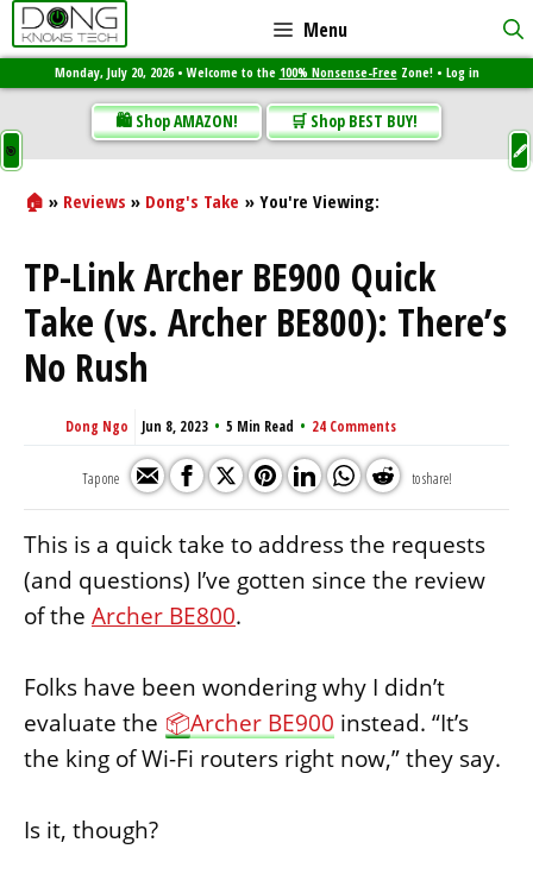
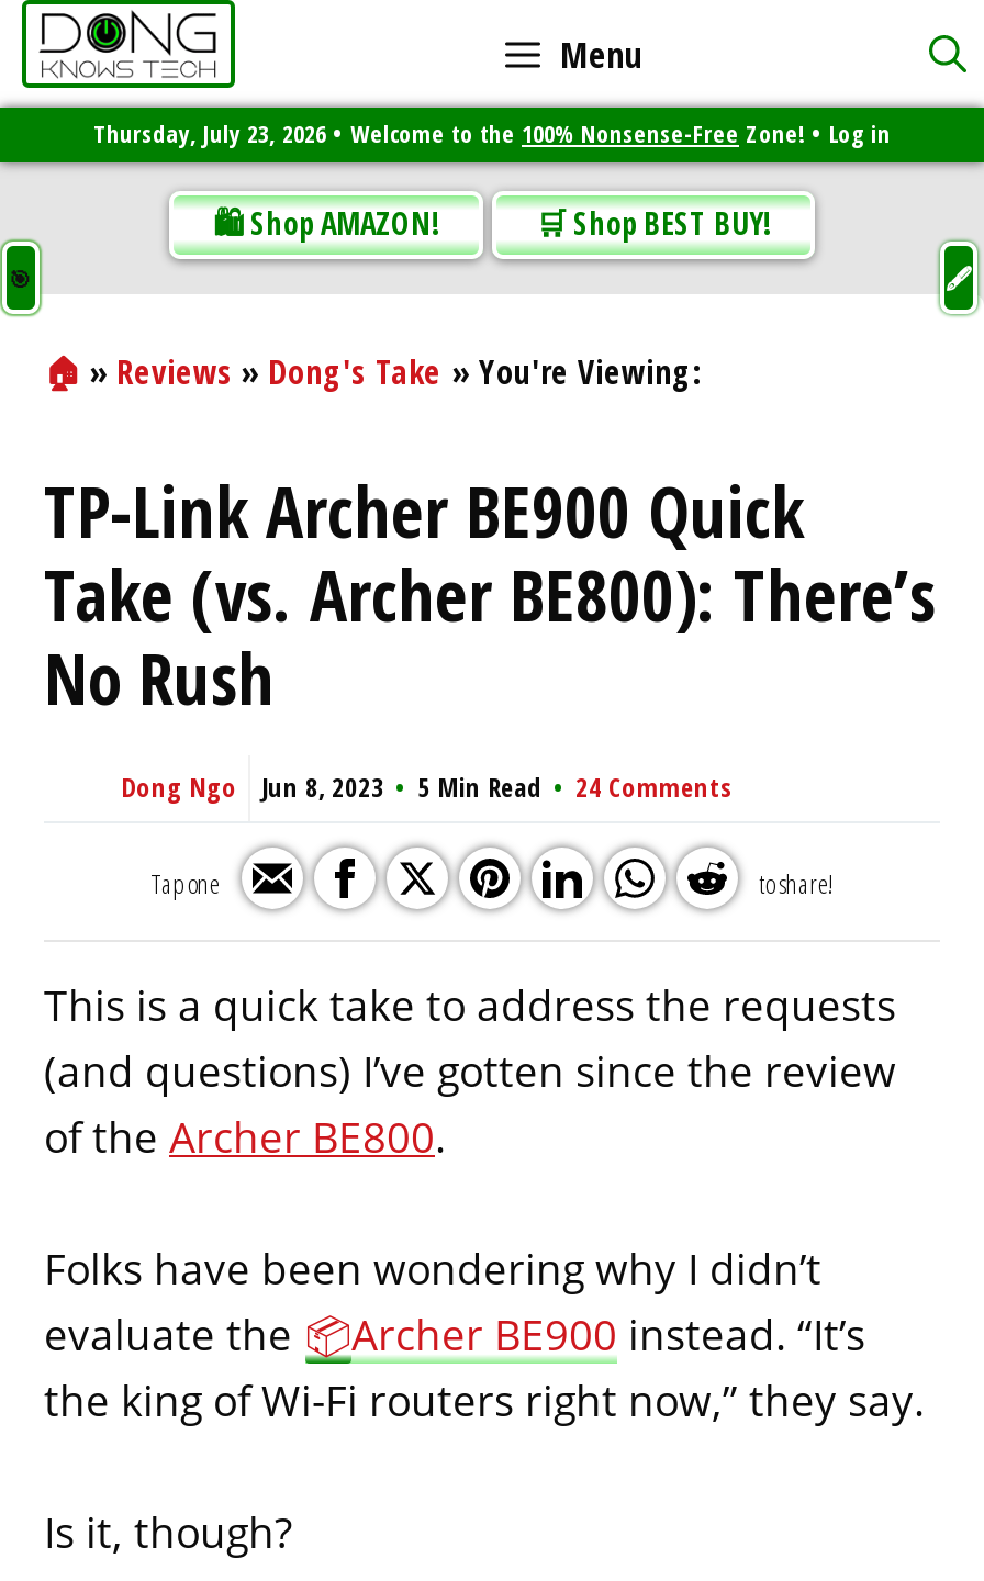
[54,63,479,81] Monday, July 20, 2026 • Welcome to the 100% Nonsense-Free Zone! • Log in -> [93,116,891,149] Thursday, July 23, 2026 • Welcome to the 100% Nonsense-Free Zone! • Log in

